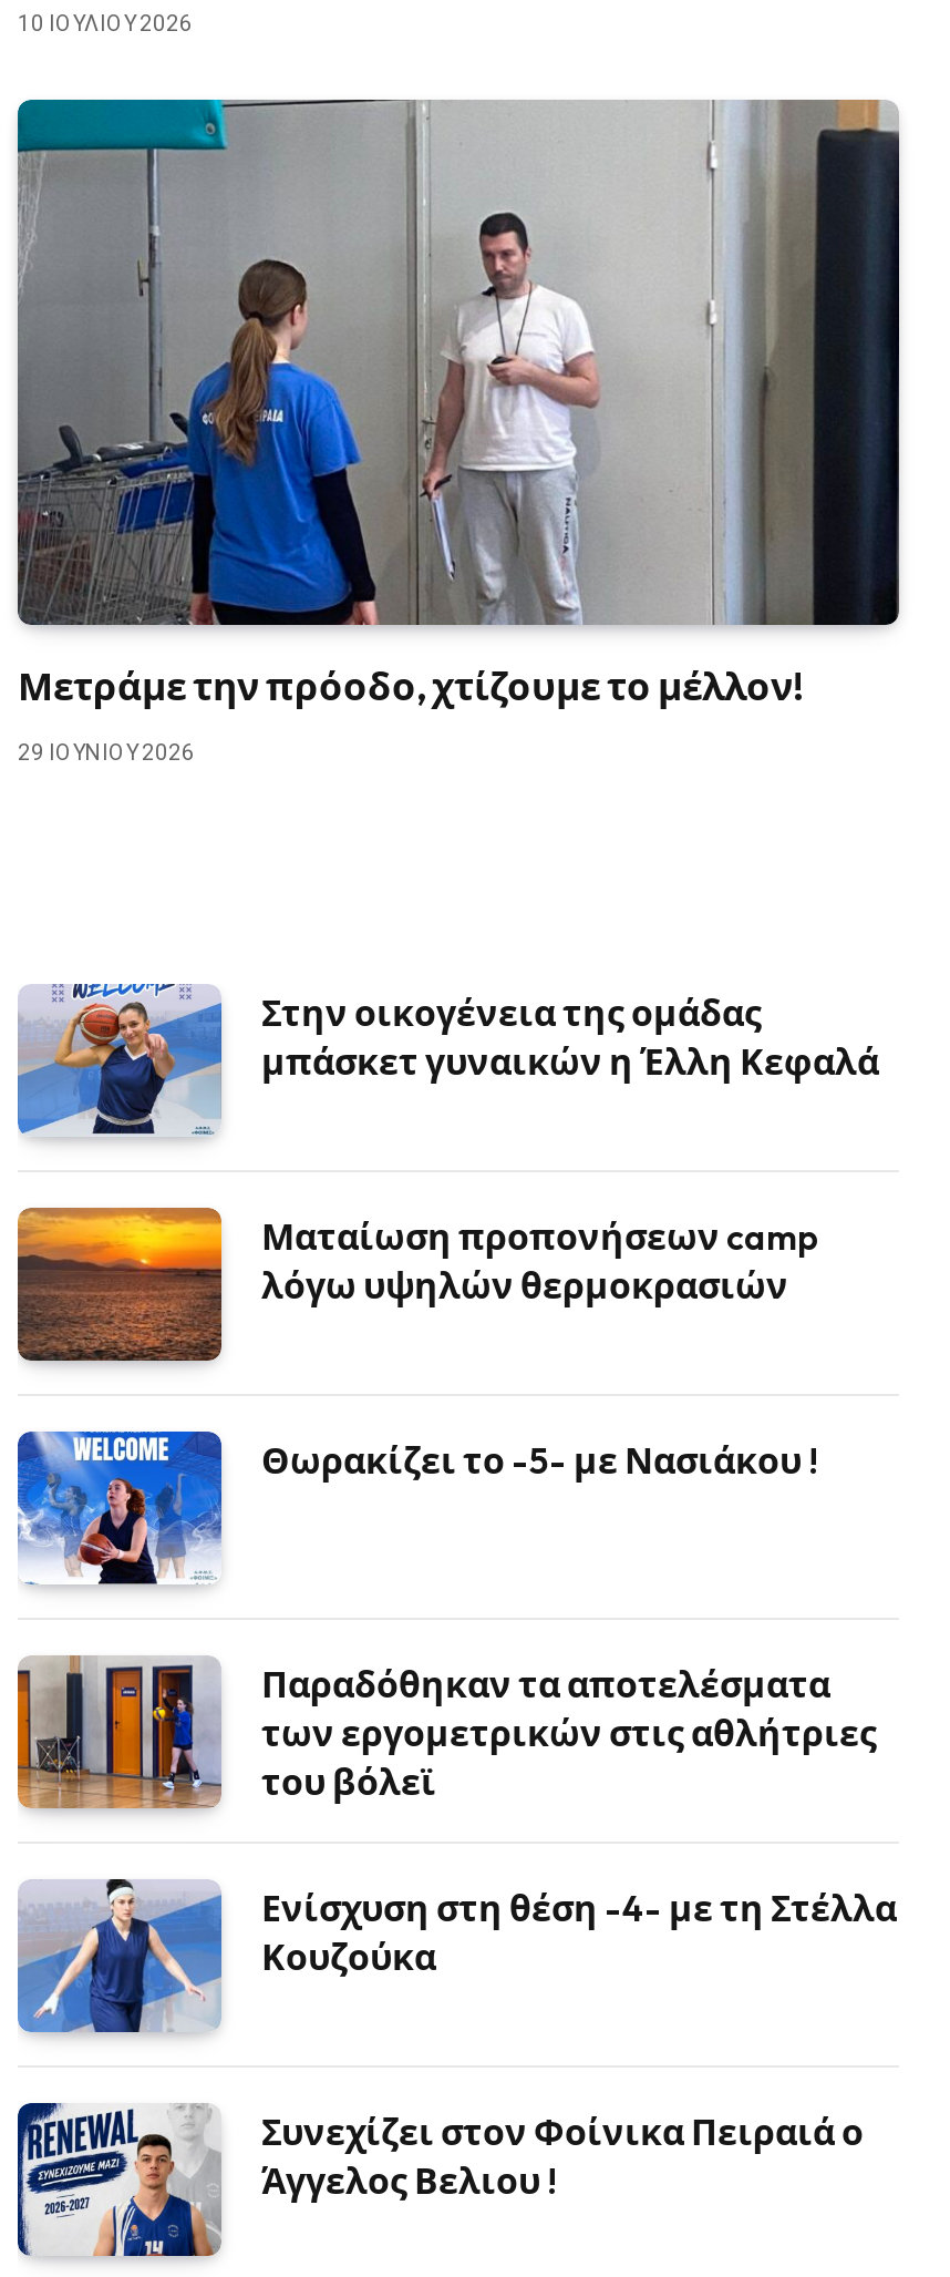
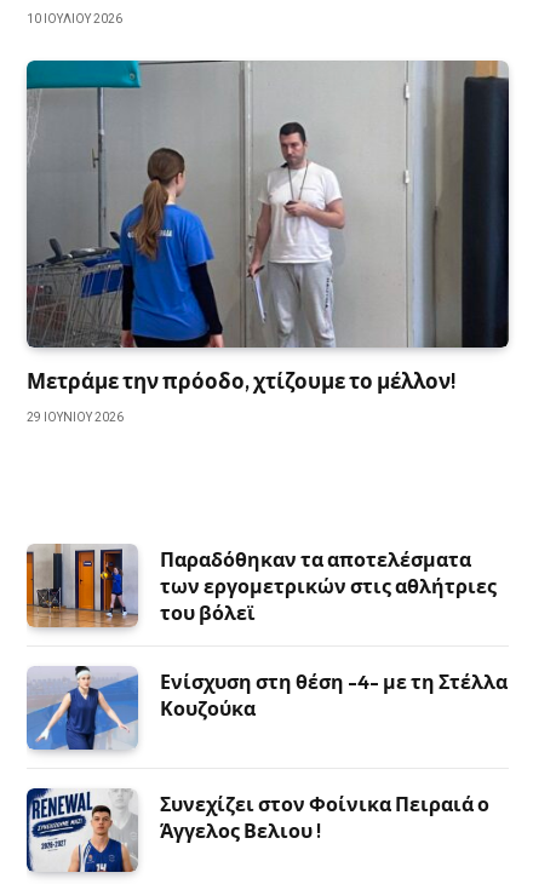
[18,984,879,1137] [image] | Στην οικογένεια της ομάδας | μπάσκετ γυναικών η Έλλη Κεφαλά -> none
[16,1206,819,1363] [image] | Ματαίωση προπονήσεων camp | λόγω υψηλών θερμοκρασιών -> none
[16,1429,817,1587] [image] | Θωρακίζει το -5- με Νασιάκου ! -> none

